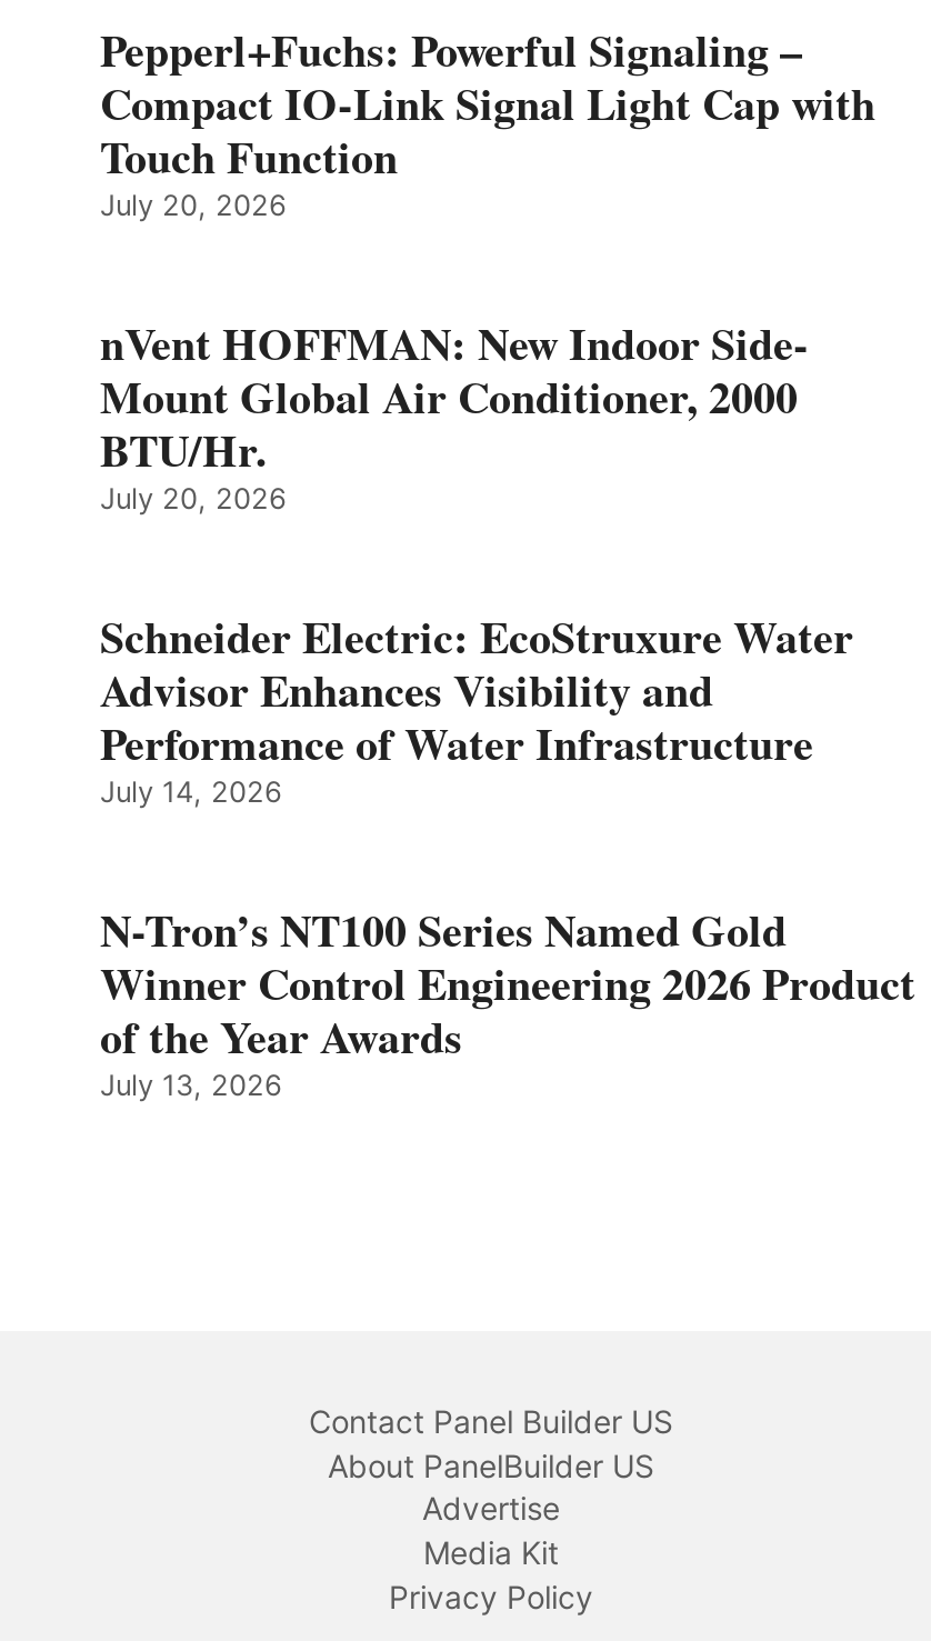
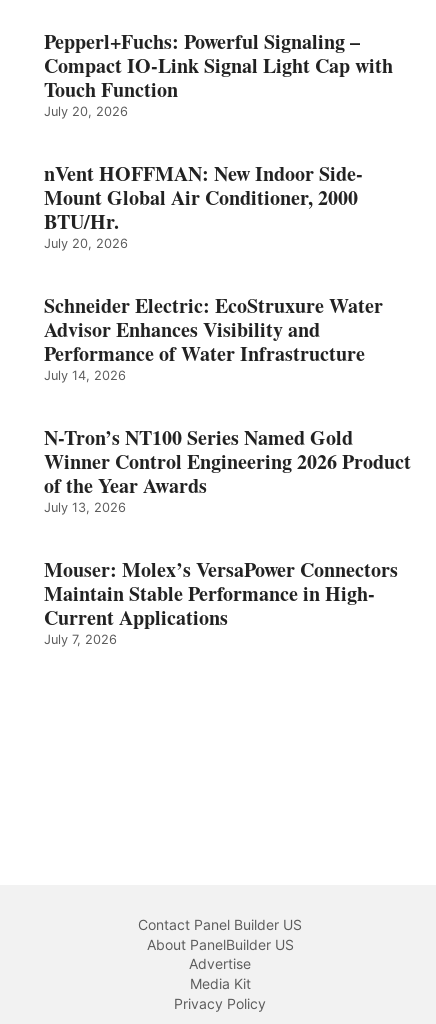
none -> [44,555,398,647] Mouser: Molex’s VersaPower Connectors | Maintain Stable Performance in High- | Current Applications | July 7, 2026

